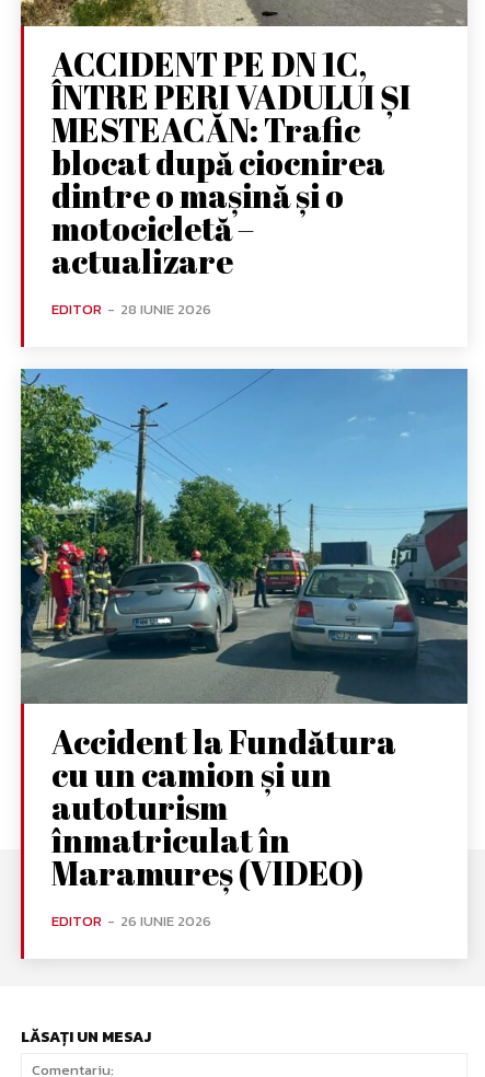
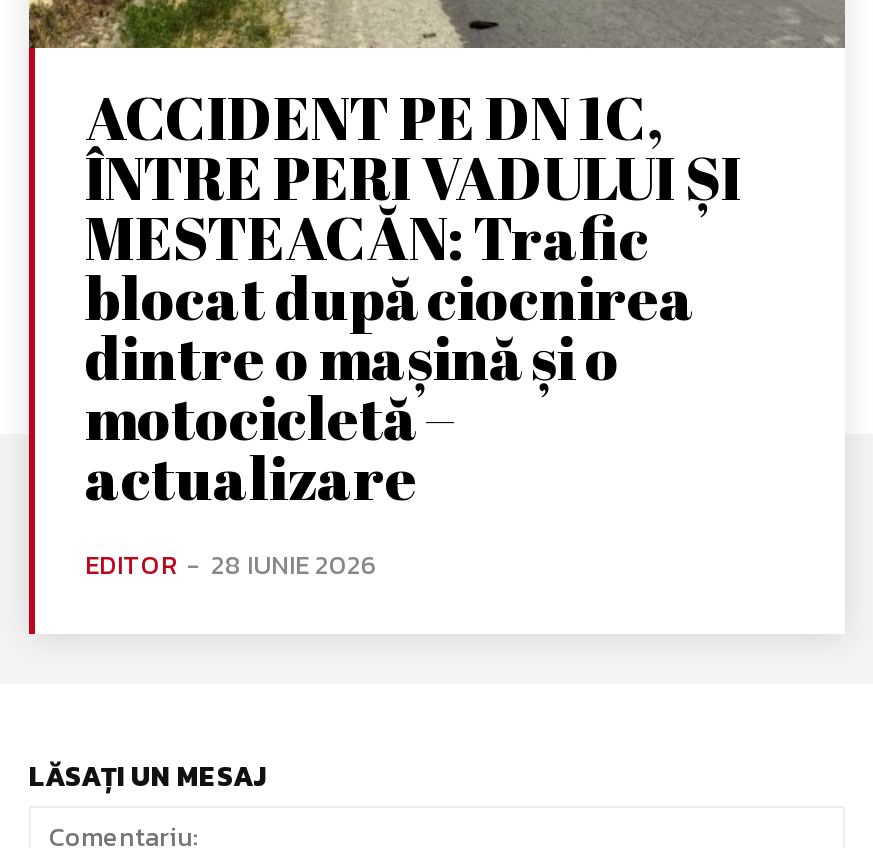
[20,368,469,932] [image] | Accident la Fundătura | cu un camion și un | autoturism | înmatriculat în | Maramureș (VIDEO) | EDITOR - 26 IUNIE 2026 -> none

